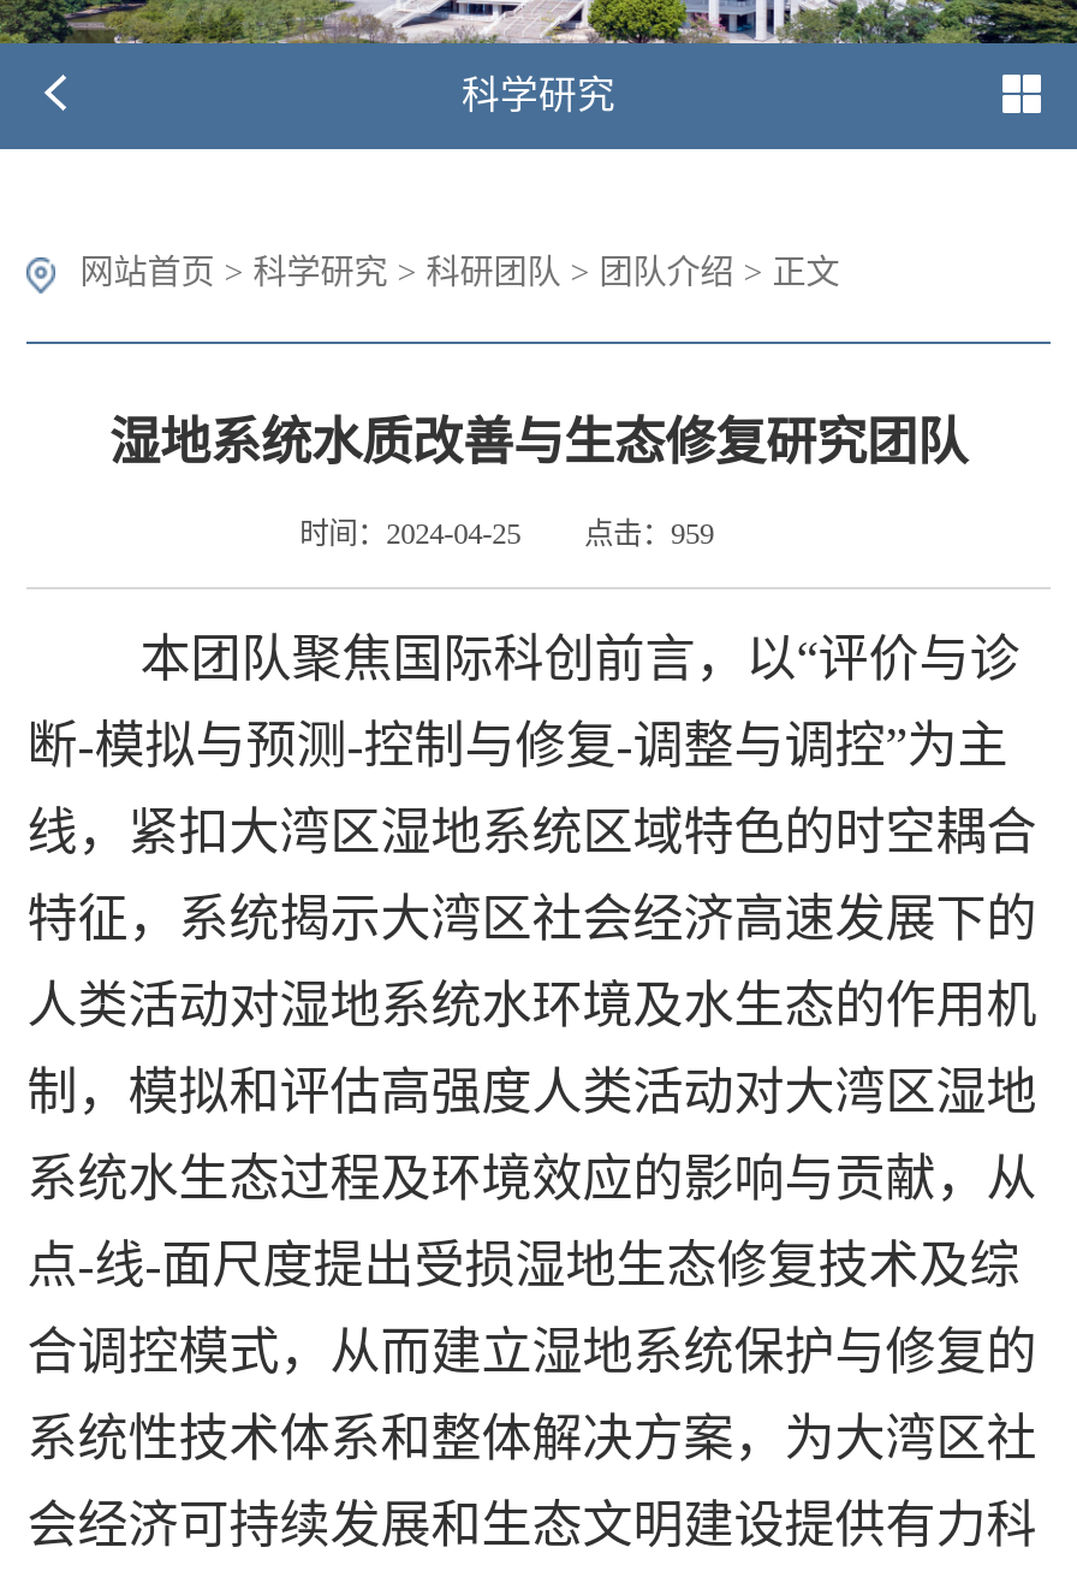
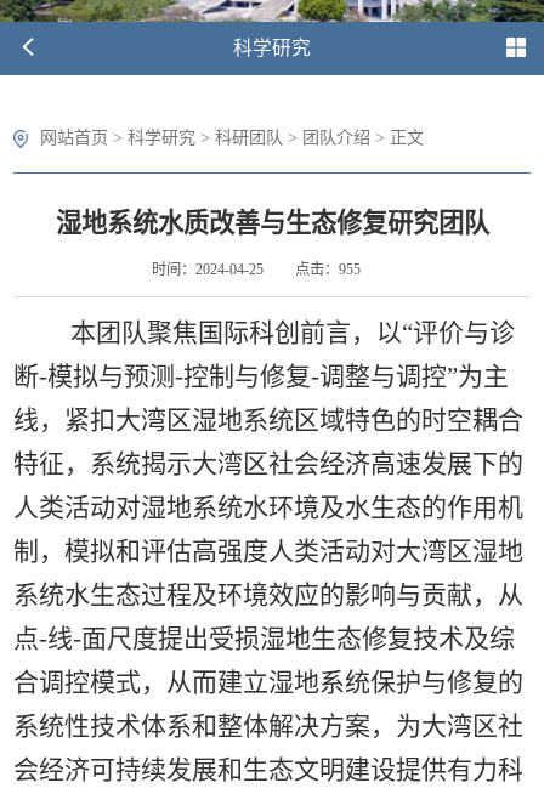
[300,517,714,551] 时间：2024-04-25 点击：959 -> [151,261,361,278] 时间：2024-04-25 点击：955

